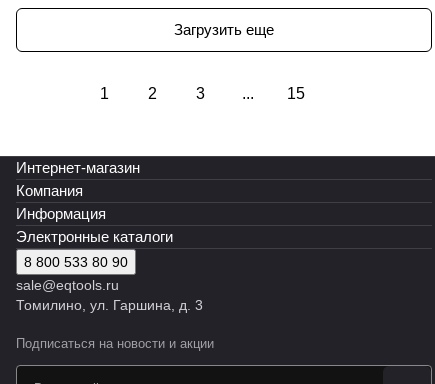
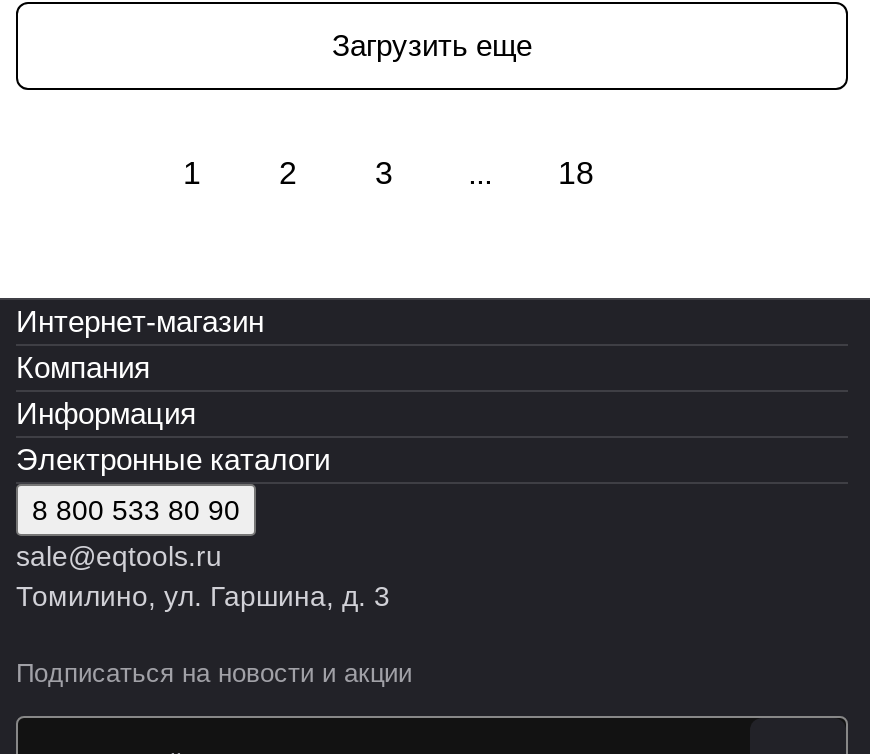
[287,85,305,102] 15 -> [558,156,594,190] 18

